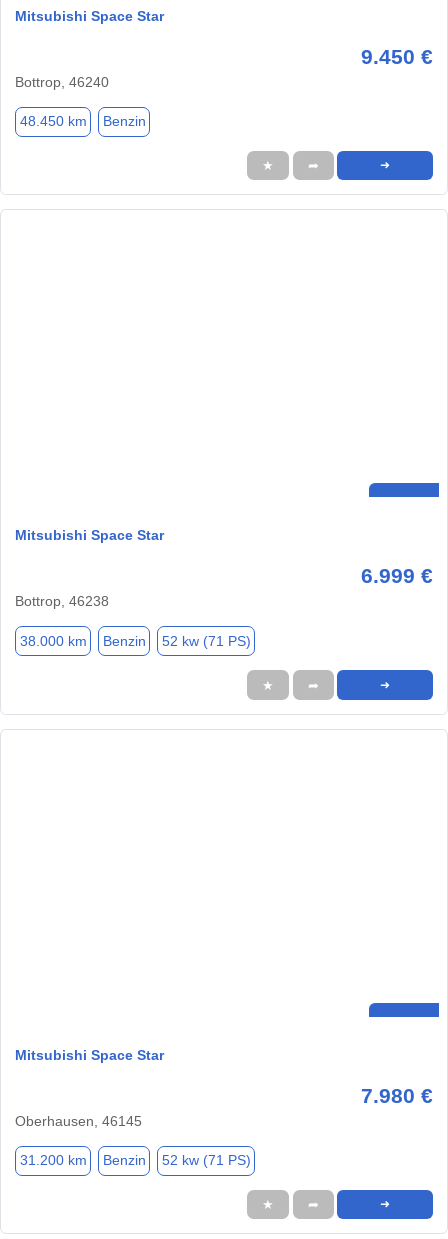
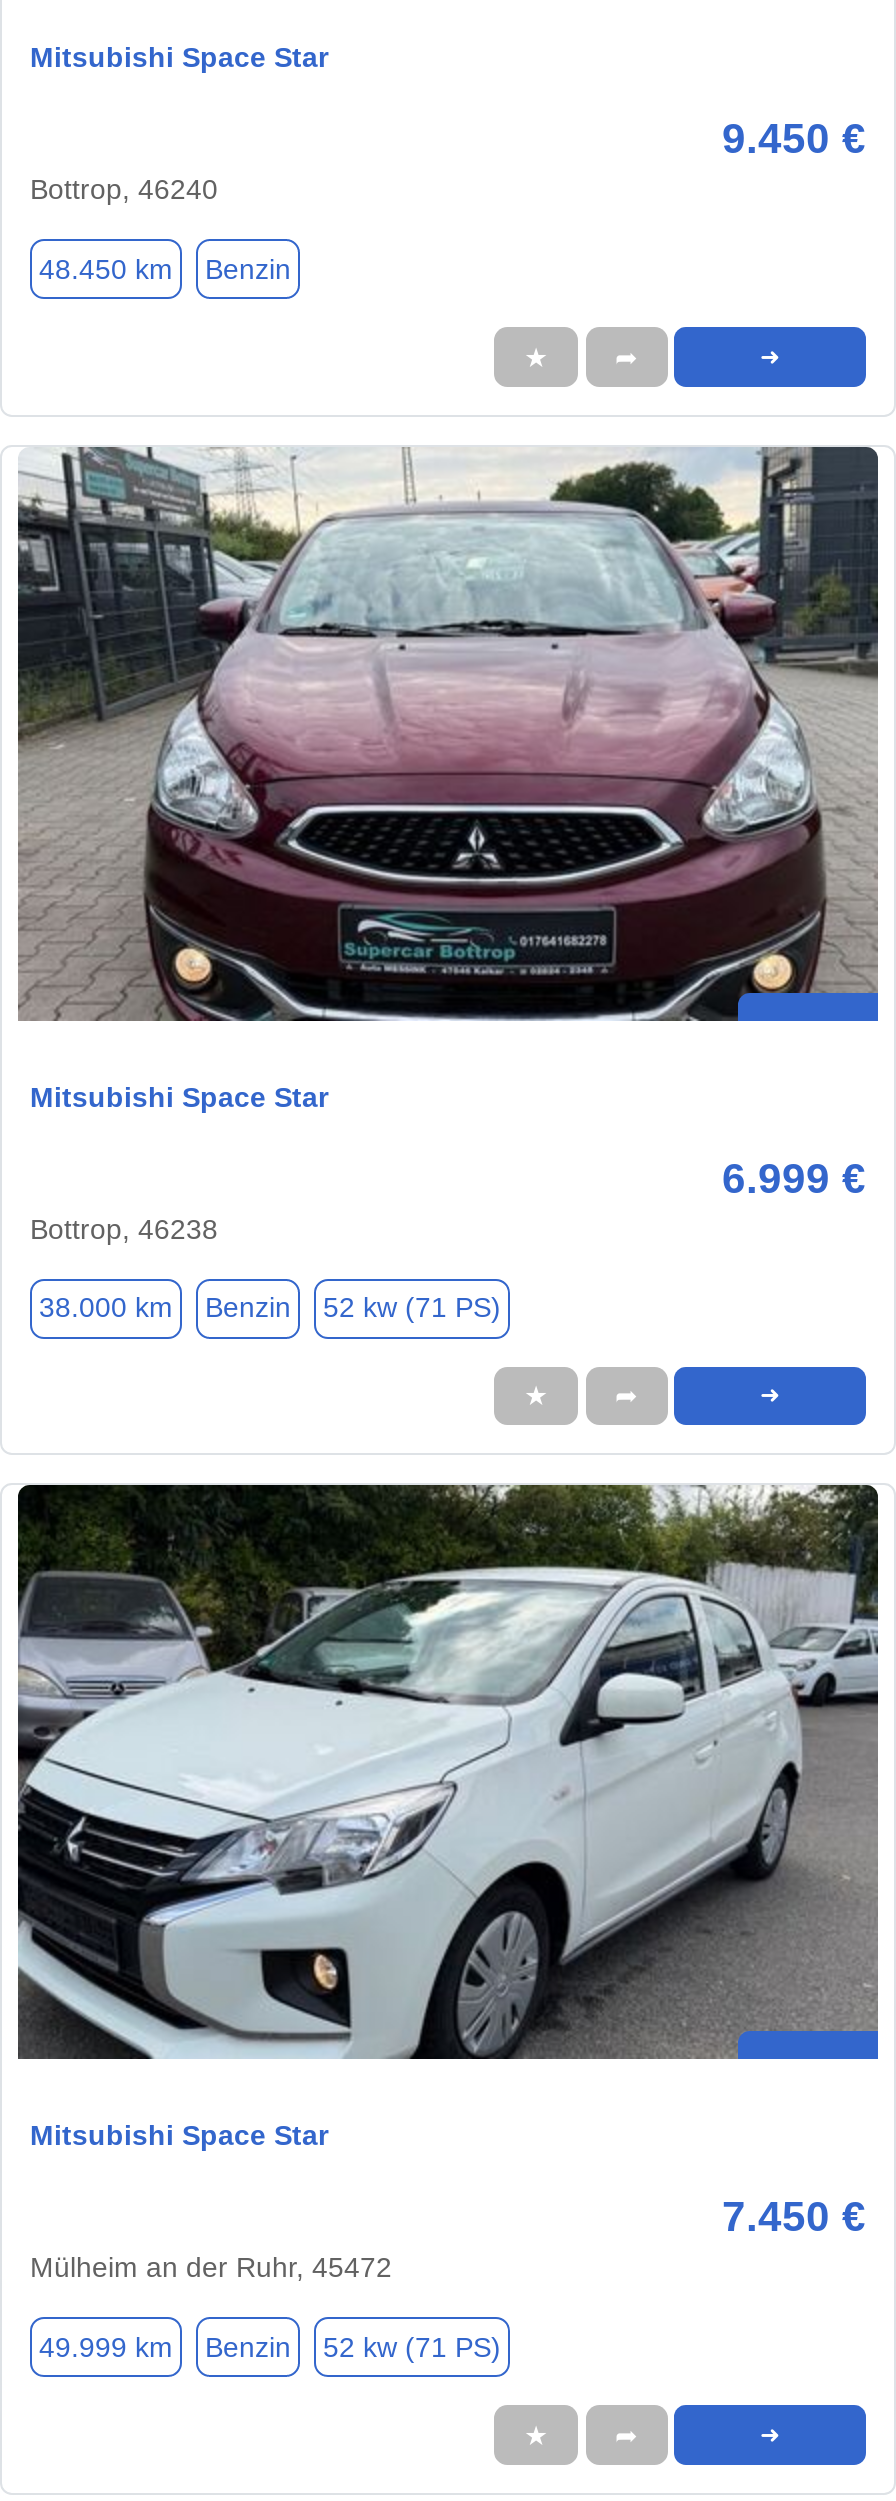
none -> [16,444,880,1024] [image]
none -> [16,1482,880,2062] [image]
[15,1084,433,1129] 7.980 € | Oberhausen, 46145 -> [30,2194,866,2284] 7.450 € | Mülheim an der Ruhr, 45472
[19,1152,250,1168] 31.200 km Benzin 52 kw (71 PS) -> [39,2331,501,2363] 49.999 km Benzin 52 kw (71 PS)

